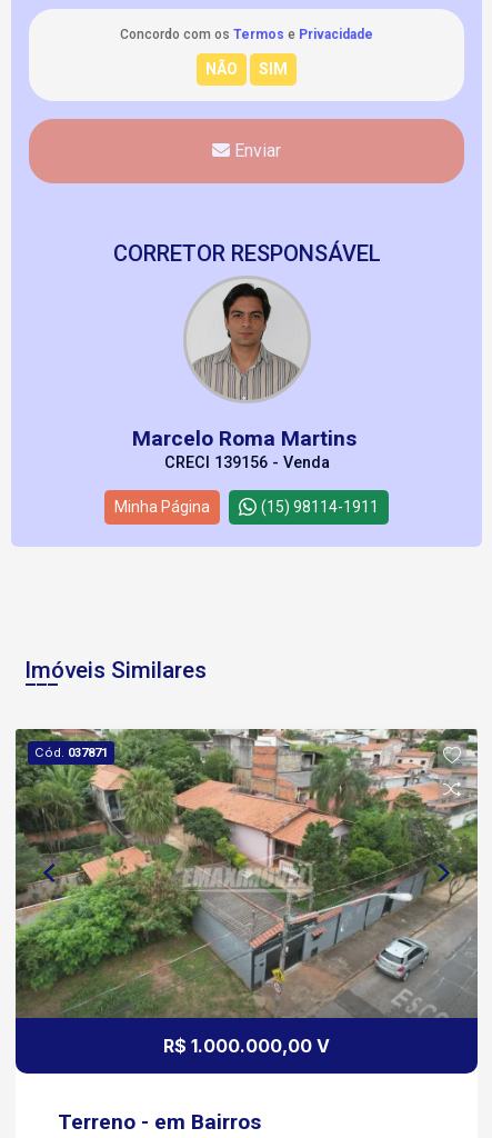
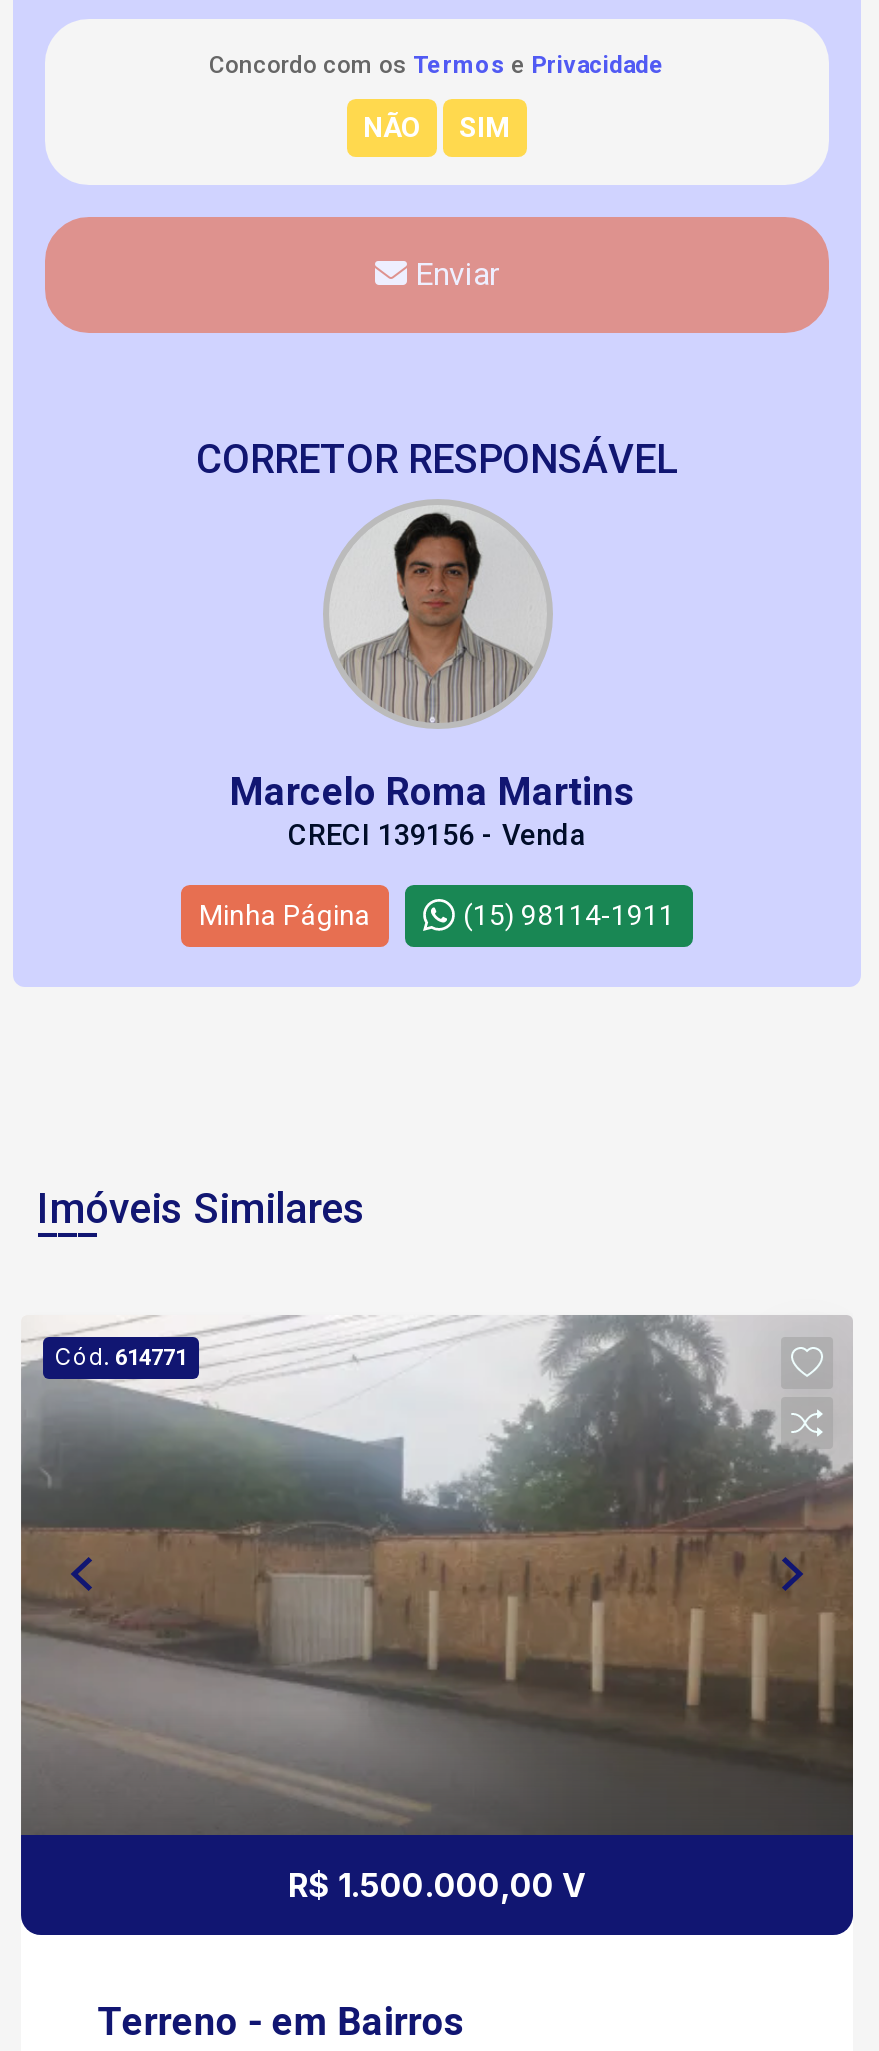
[14,728,478,1018] [image] | Cód. 037871 -> [21,1315,853,1835] [image] | Cód. 614771
[163,1034,330,1056] R$ 1.000.000,00 V -> [288,1864,586,1904] R$ 1.500.000,00 V

